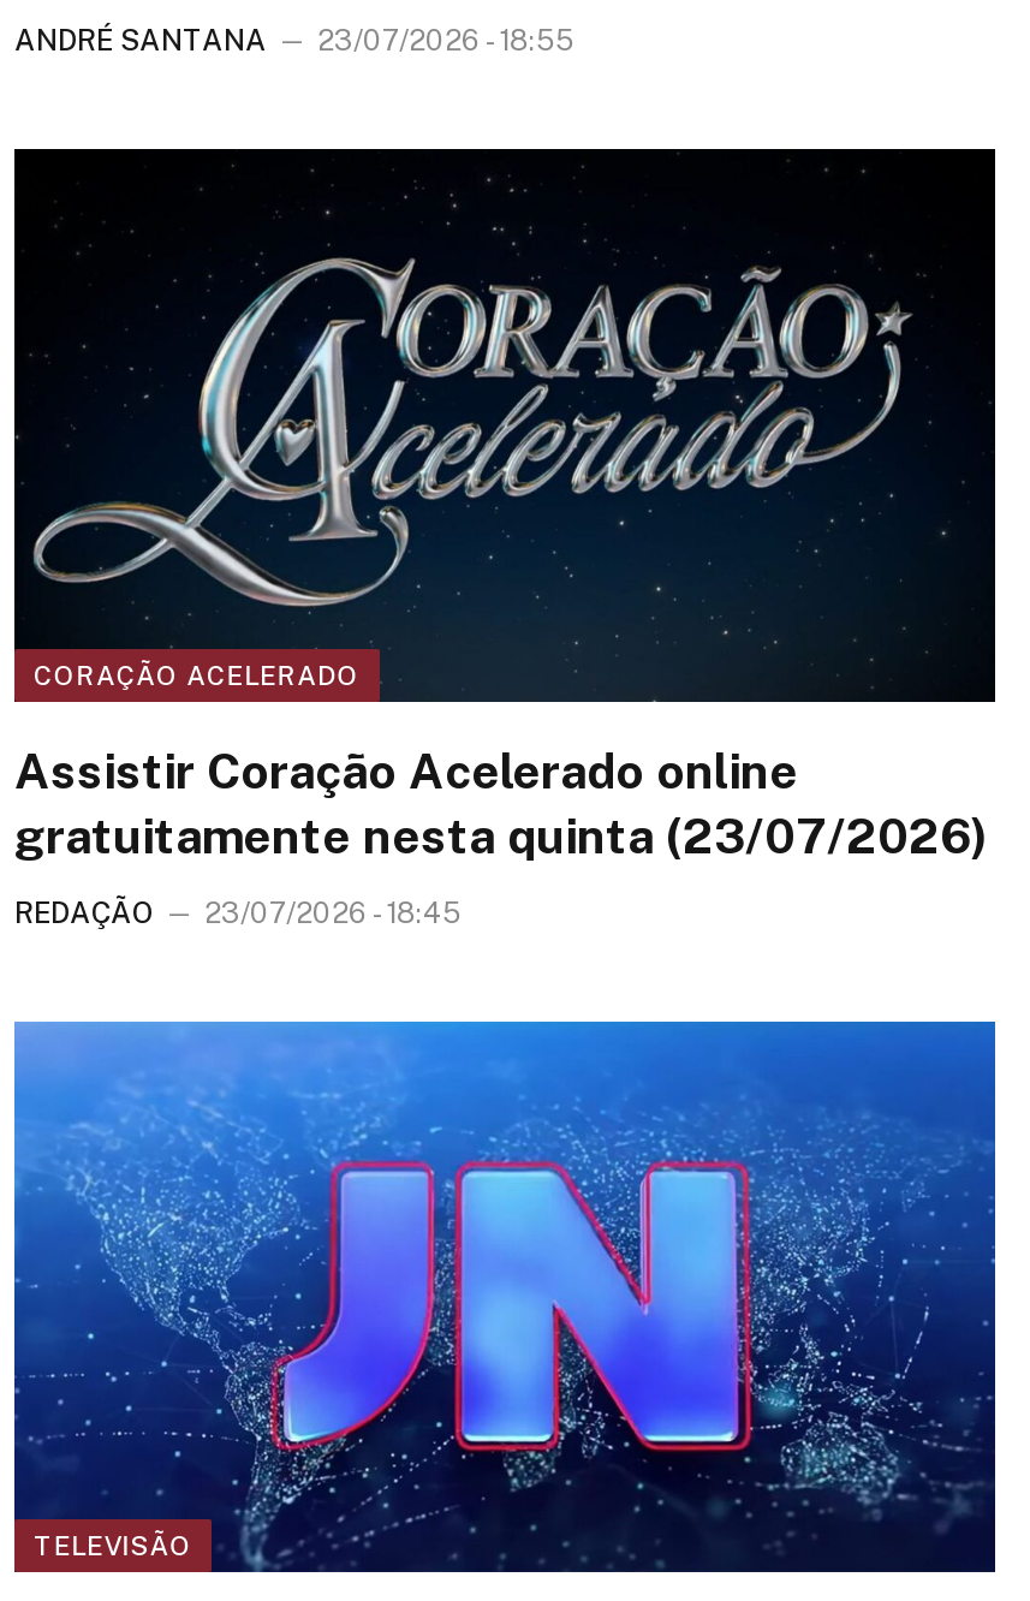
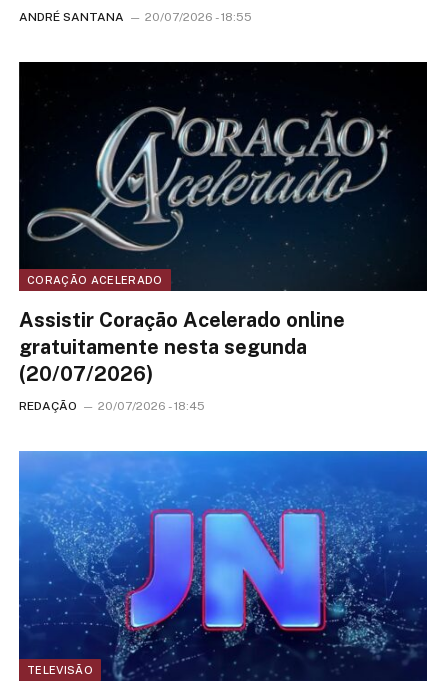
[14,24,574,58] ANDRÉ SANTANA 23/07/2026 - 18:55 -> [19,9,252,23] ANDRÉ SANTANA 20/07/2026 - 18:55
[14,807,988,864] gratuitamente nesta quinta (23/07/2026) -> [19,335,307,386] gratuitamente nesta segunda | (20/07/2026)
[14,895,462,929] REDAÇÃO 23/07/2026 - 18:45 -> [19,399,205,413] REDAÇÃO 20/07/2026 - 18:45

